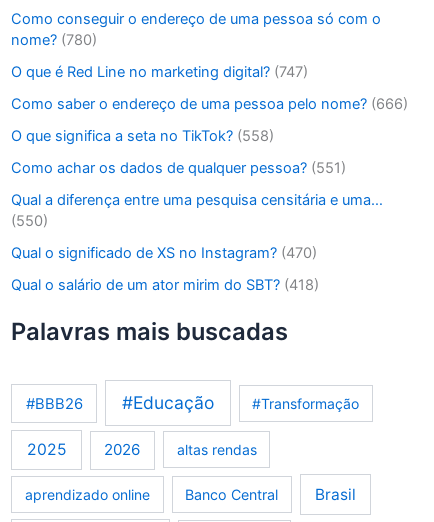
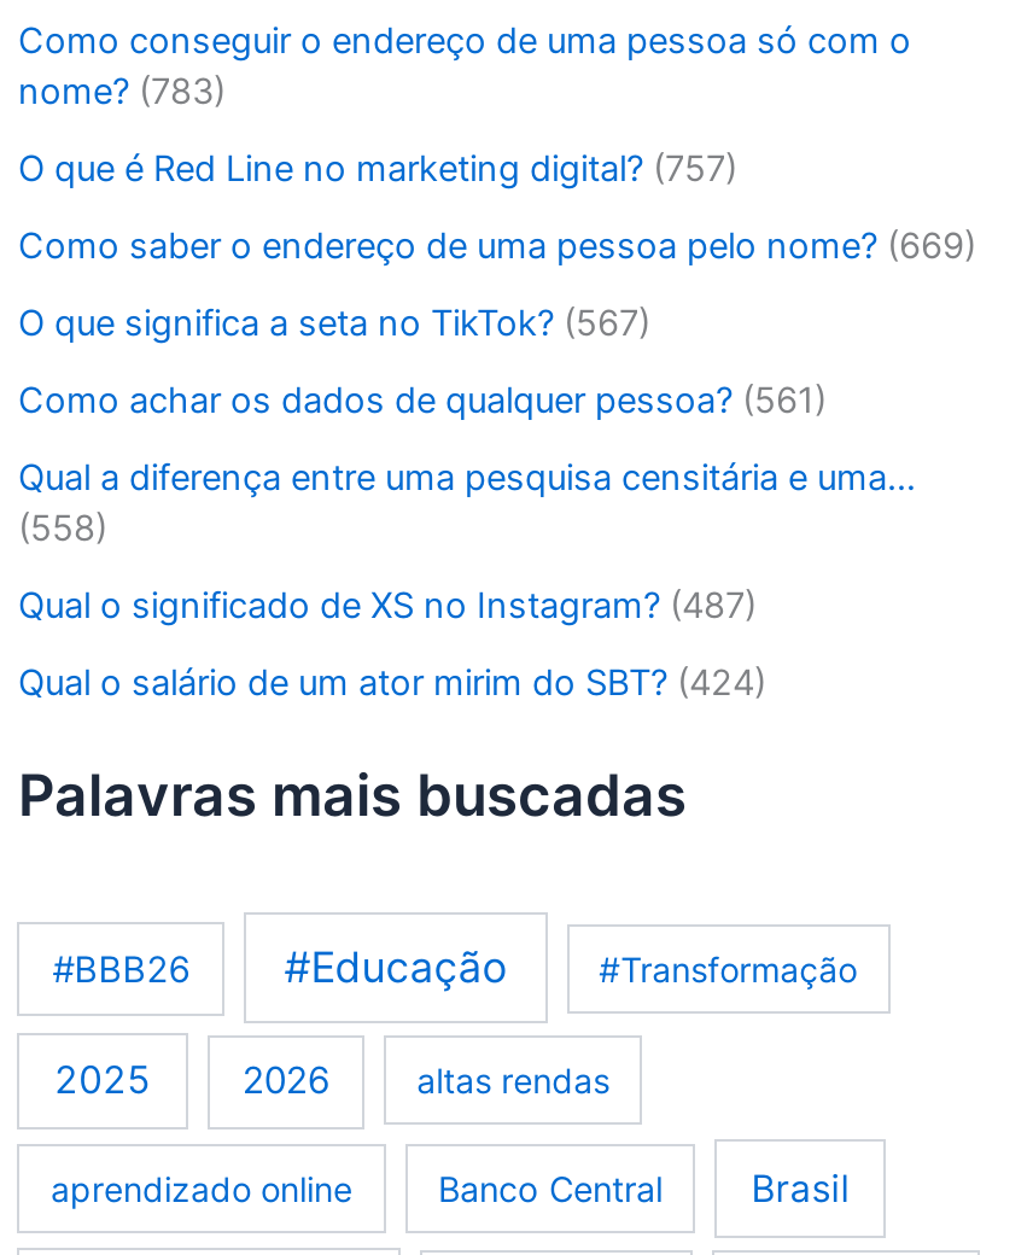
[11,31,97,49] nome? (780) -> [18,70,226,113] nome? (783)
[11,63,308,81] O que é Red Line no marketing digital? (747) -> [18,147,737,191] O que é Red Line no marketing digital? (757)
[11,95,408,113] Como saber o endereço de uma pessoa pelo nome? (666) -> [18,224,976,268] Como saber o endereço de uma pessoa pelo nome? (669)
[11,127,274,145] O que significa a seta no TikTok? (558) -> [18,301,650,345] O que significa a seta no TikTok? (567)
[11,159,346,177] Como achar os dados de qualquer pessoa? (551) -> [18,378,827,422] Como achar os dados de qualquer pessoa? (561)
[11,212,48,230] (550) -> [18,506,107,550] (558)
[11,244,317,262] Qual o significado de XS no Instagram? (470) -> [18,583,757,627] Qual o significado de XS no Instagram? (487)
[11,276,319,294] Qual o salário de um ator mirim do SBT? (418) -> [18,660,766,704] Qual o salário de um ator mirim do SBT? (424)

